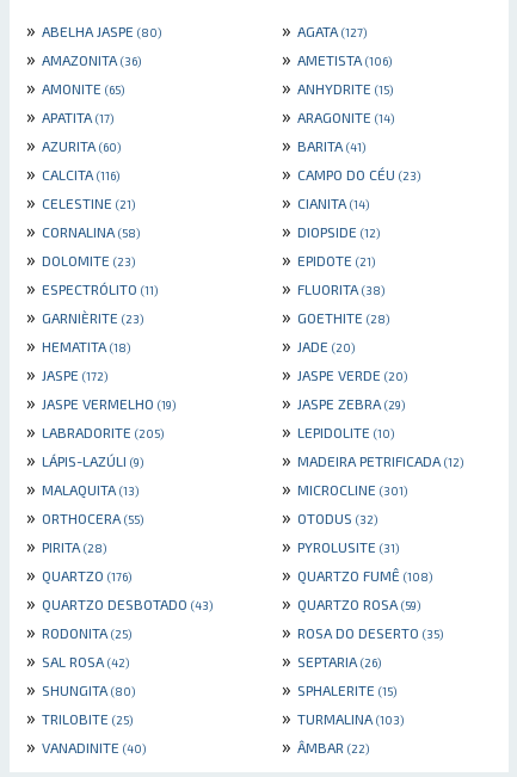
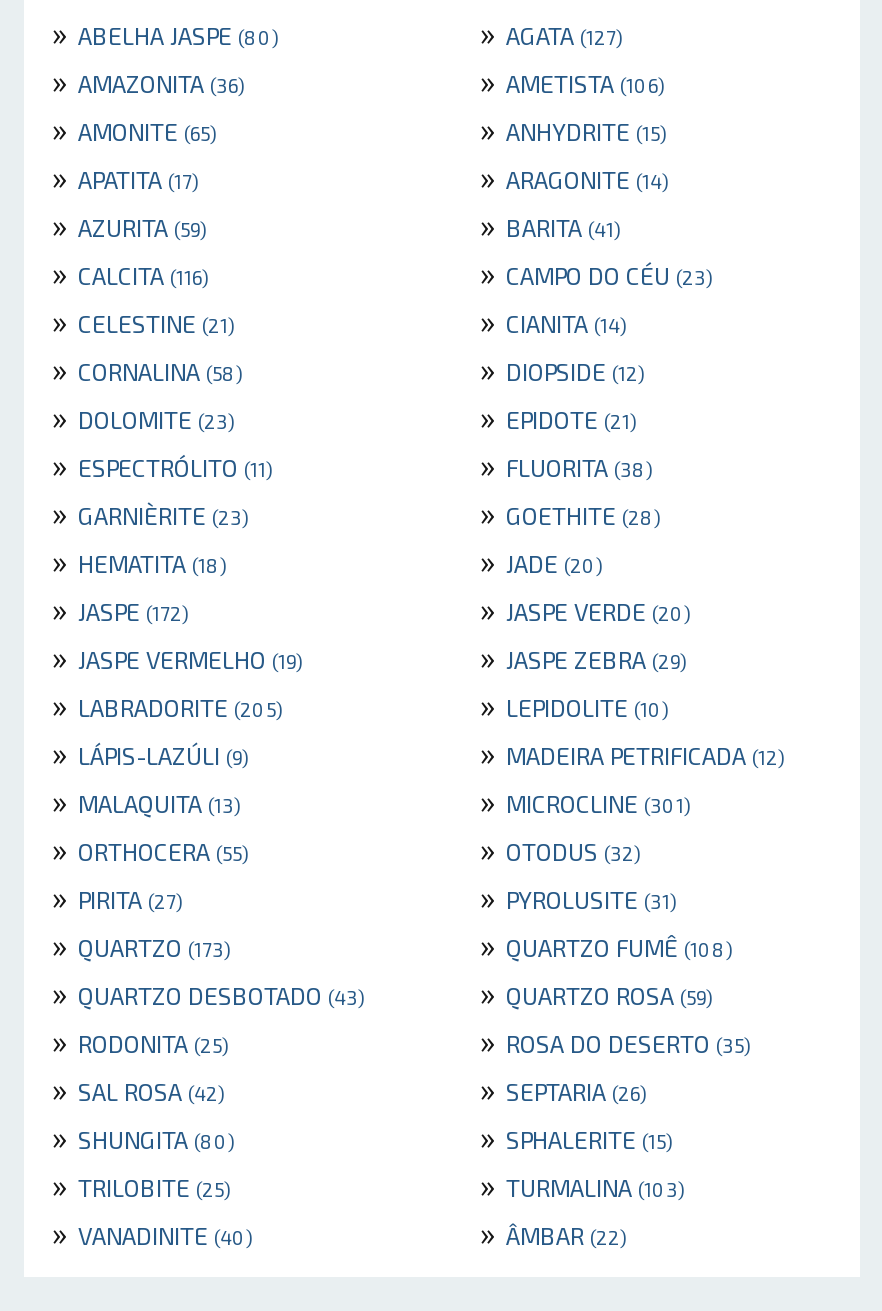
[21,133,121,156] » AZURITA (60) -> [44,206,206,244] » AZURITA (59)
[21,534,106,557] » PIRITA (28) -> [44,878,182,916] » PIRITA (27)
[21,563,131,585] » QUARTZO (176) -> [44,926,230,964] » QUARTZO (173)

